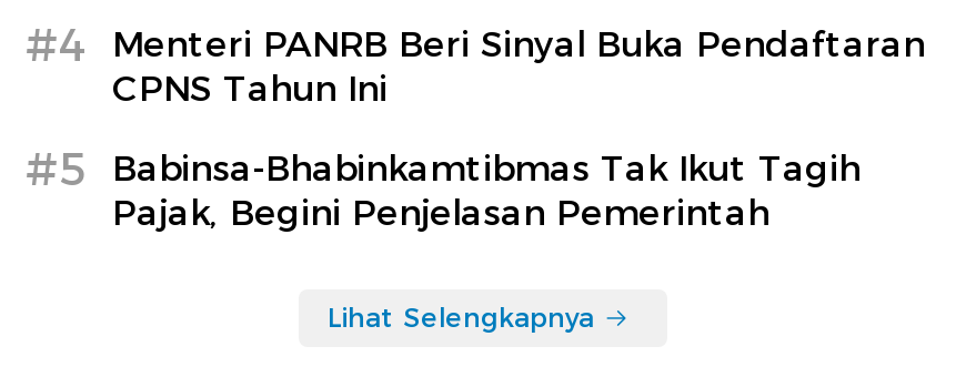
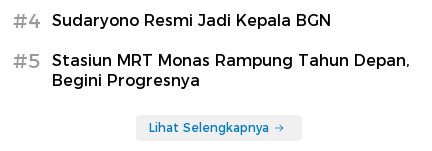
[112,24,925,110] Menteri PANRB Beri Sinyal Buka Pendaftaran | CPNS Tahun Ini -> [52,11,331,30] Sudaryono Resmi Jadi Kepala BGN
[112,148,861,234] Babinsa-Bhabinkamtibmas Tak Ikut Tagih | Pajak, Begini Penjelasan Pemerintah -> [52,51,410,90] Stasiun MRT Monas Rampung Tahun Depan, | Begini Progresnya

